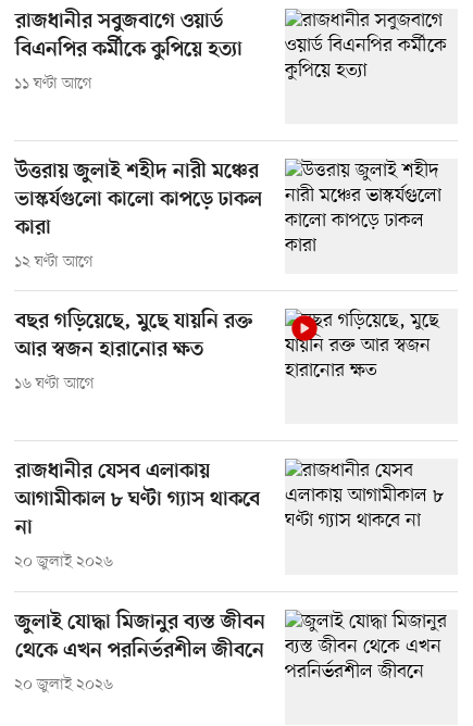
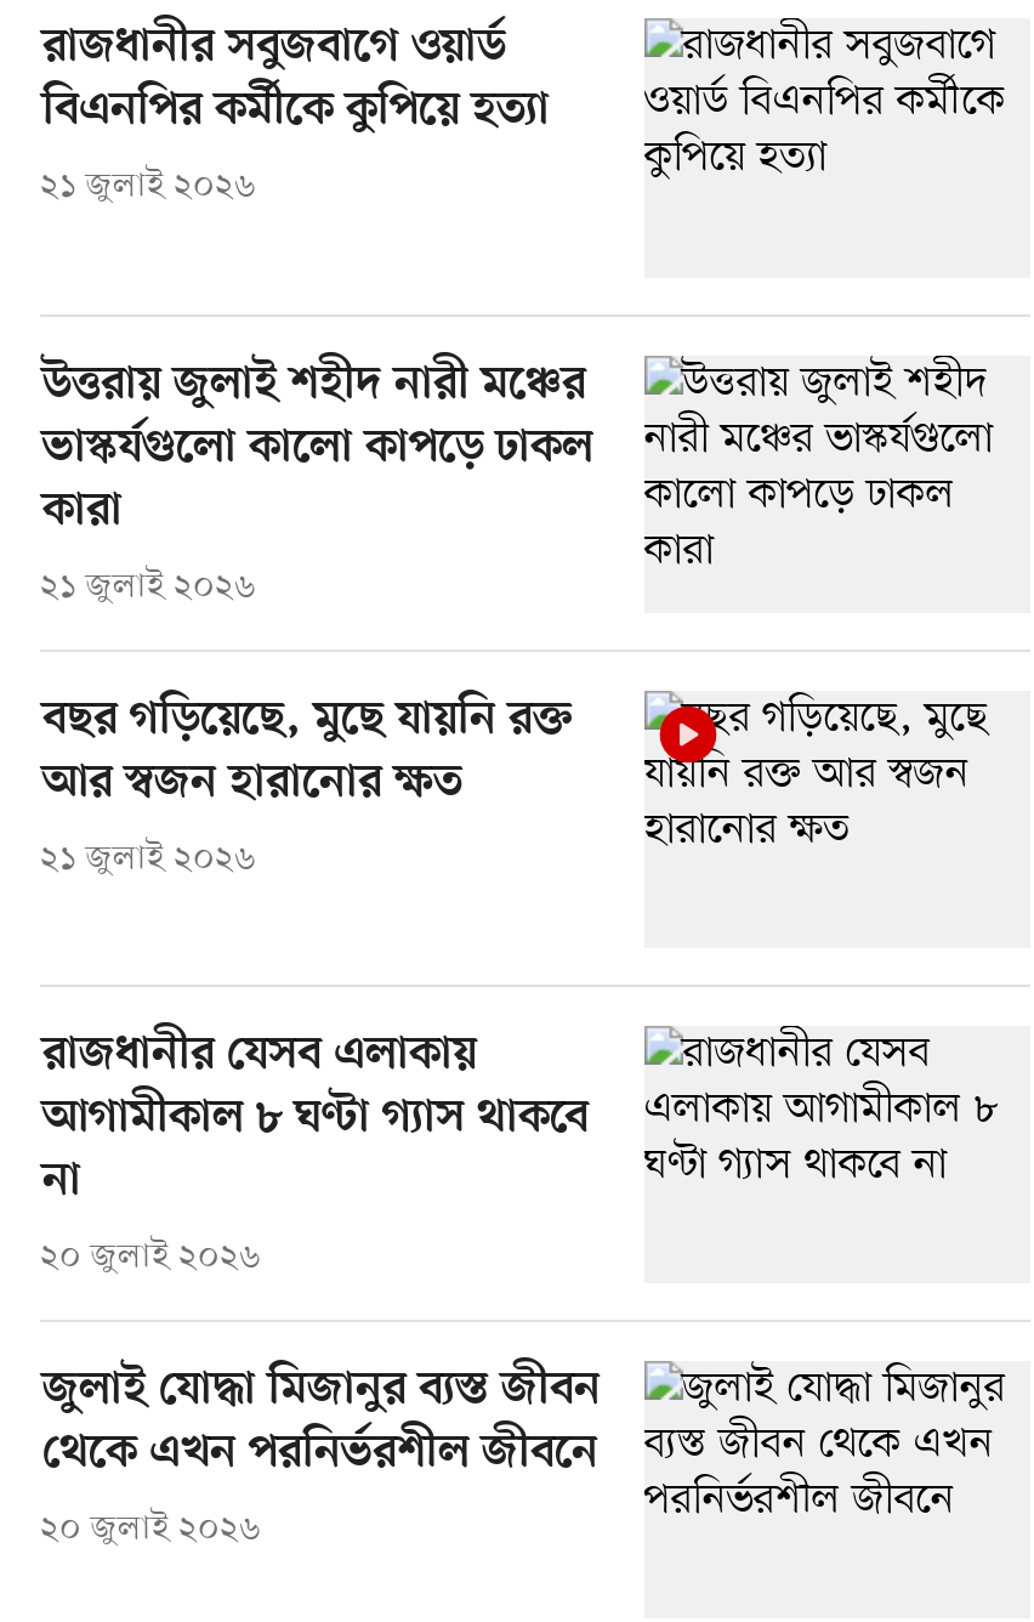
[14,74,92,95] ১১ ঘণ্টা আগে -> [40,165,256,211] ২১ জুলাই ২০২৬
[14,252,94,273] ১২ ঘণ্টা আগে -> [40,564,256,610] ২১ জুলাই ২০২৬
[14,374,95,395] ১৬ ঘণ্টা আগে -> [40,836,256,882] ২১ জুলাই ২০২৬

